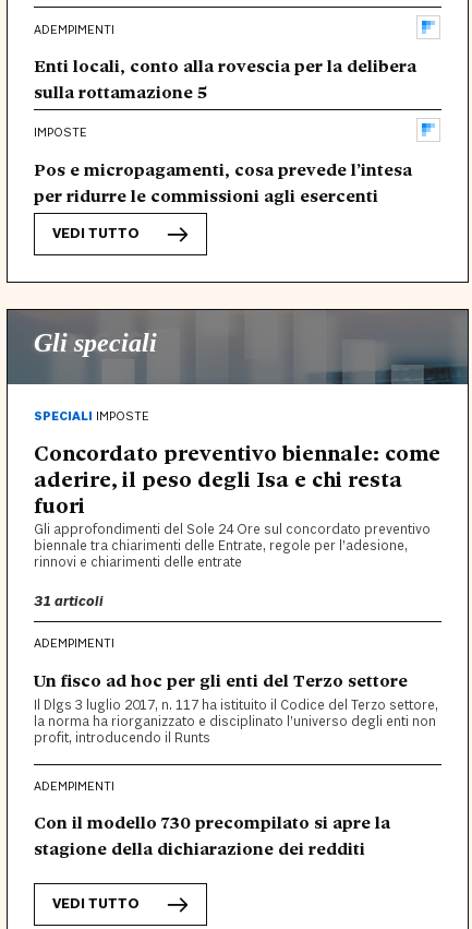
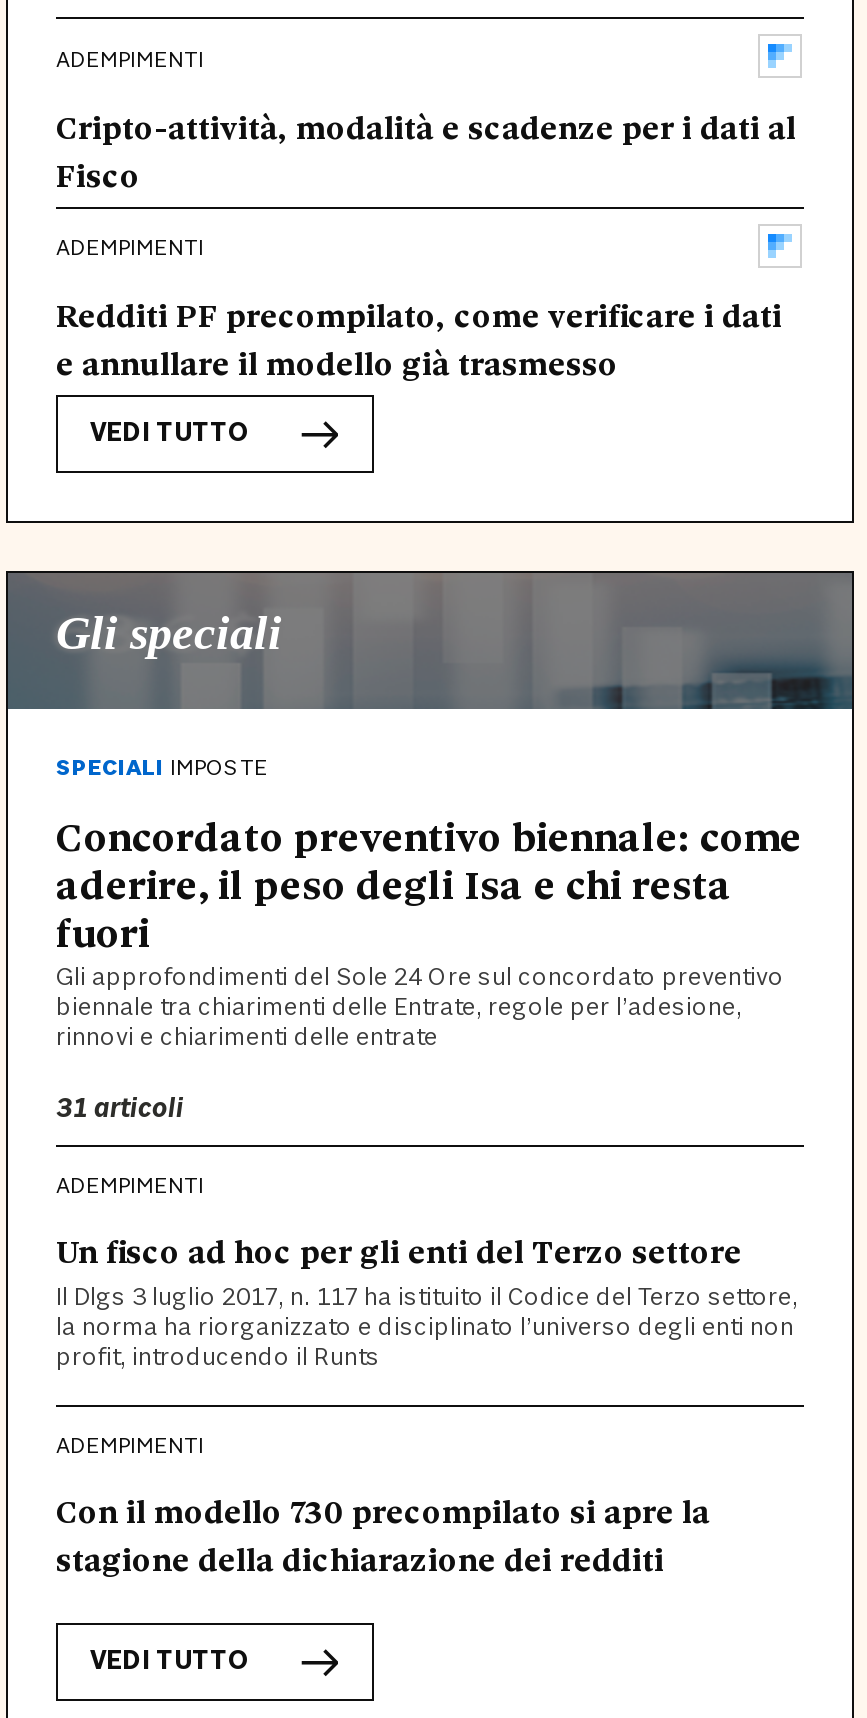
[34,53,416,104] Enti locali, conto alla rovescia per la delibera | sulla rottamazione 5 -> [56,103,796,197] Cripto-attività, modalità e scadenze per i dati al | Fisco
[34,124,87,141] IMPOSTE -> [56,234,204,264] ADEMPIMENTI
[34,156,412,207] Pos e micropagamenti, cosa prevede l’intesa | per ridurre le commissioni agli esercenti -> [56,292,782,386] Redditi PF precompilato, come verificare i dati | e annullare il modello già trasmesso

